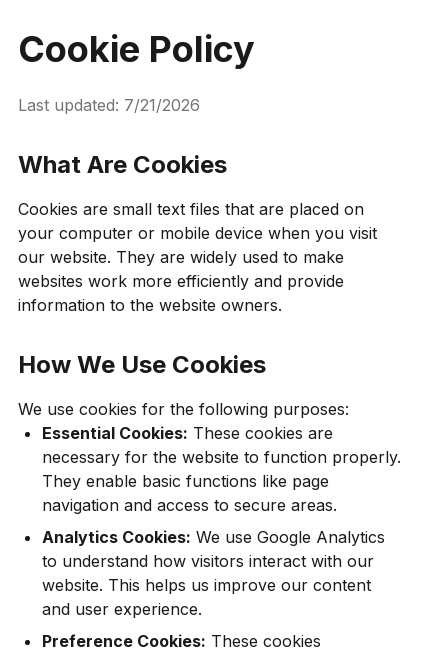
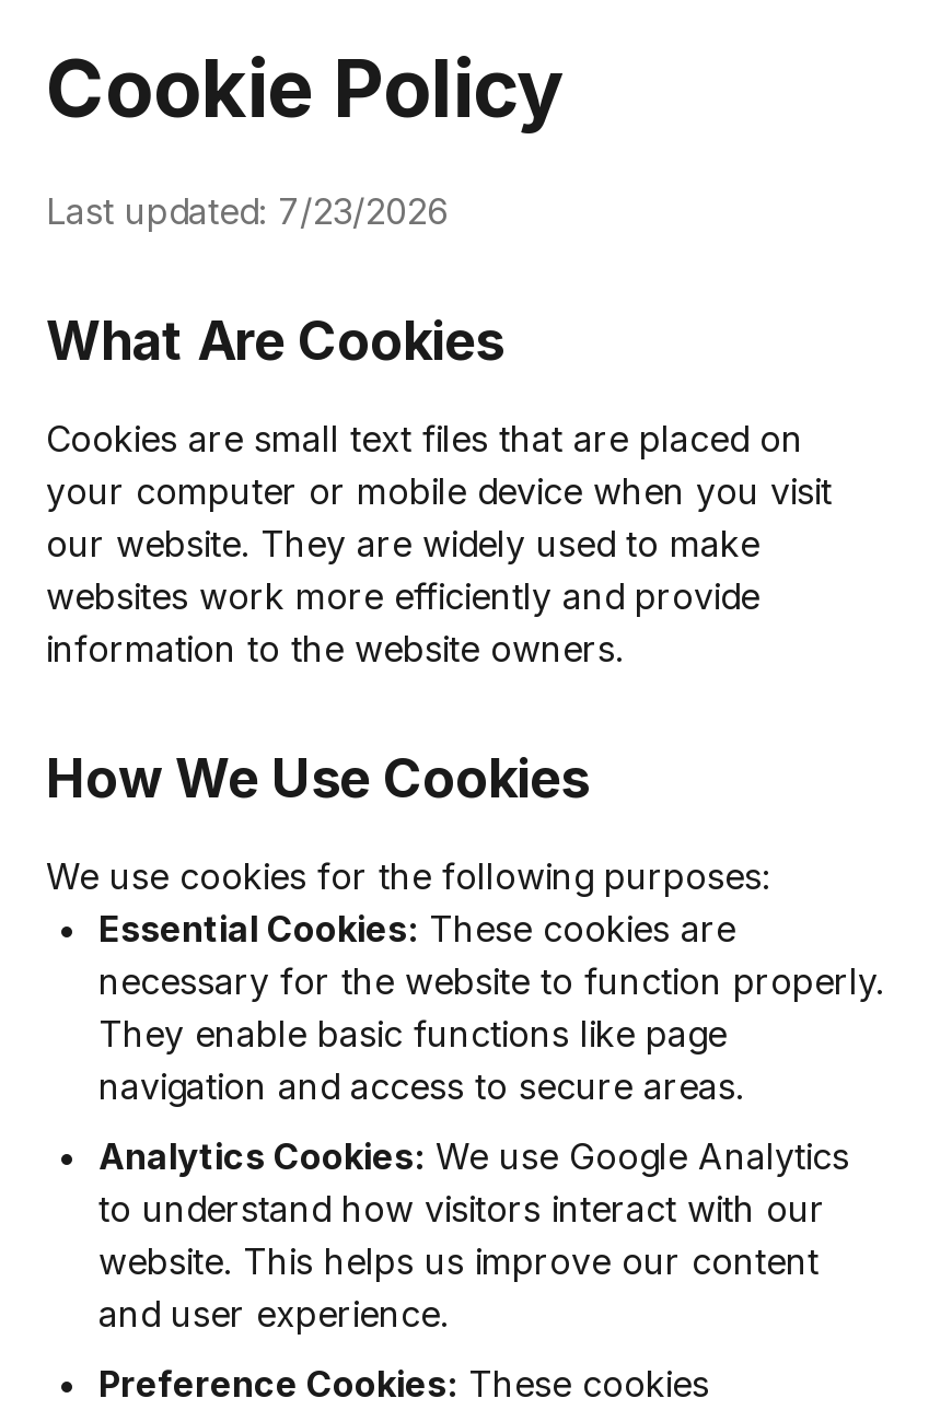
[18,95,200,115] Last updated: 7/21/2026 -> [46,189,449,233] Last updated: 7/23/2026

